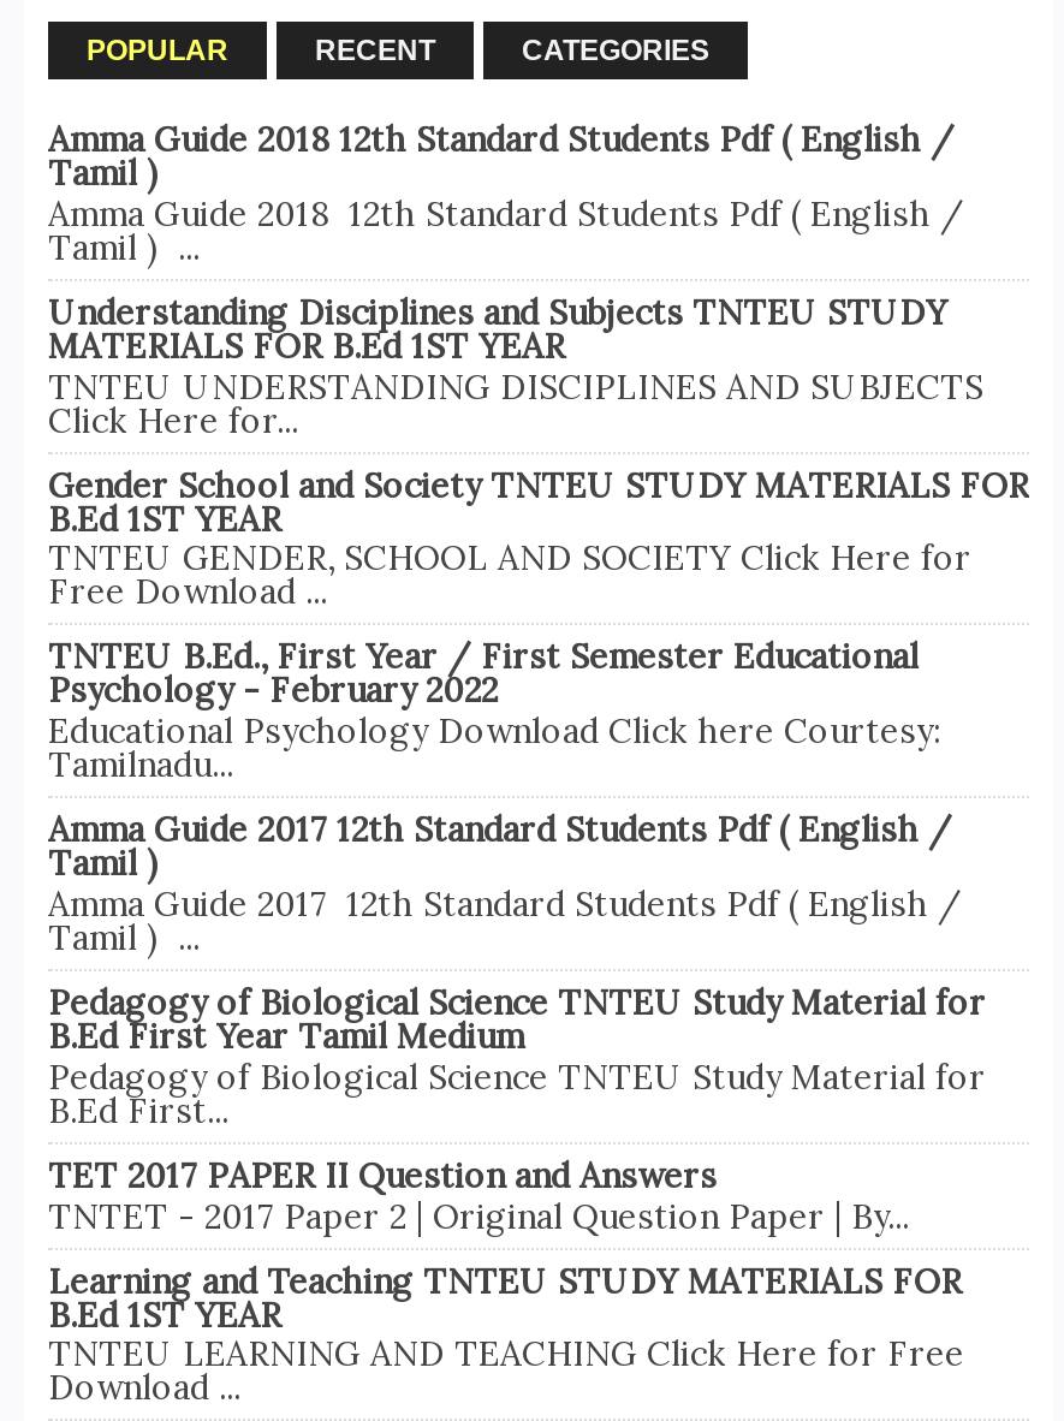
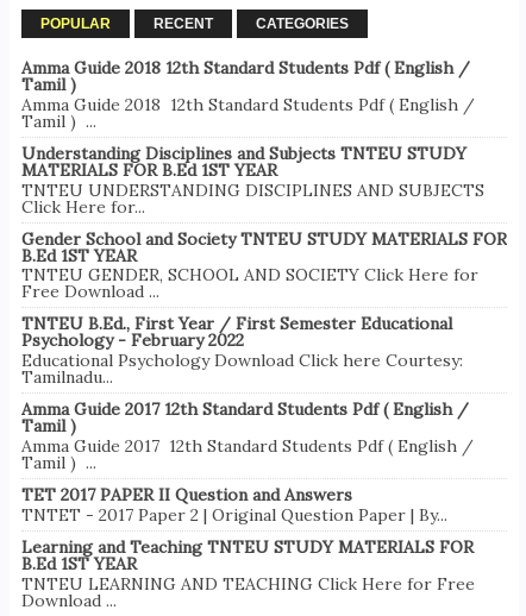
[48,981,986,1132] Pedagogy of Biological Science TNTEU Study Material for | B.Ed First Year Tamil Medium | Pedagogy of Biological Science TNTEU Study Material for | B.Ed First... -> none

